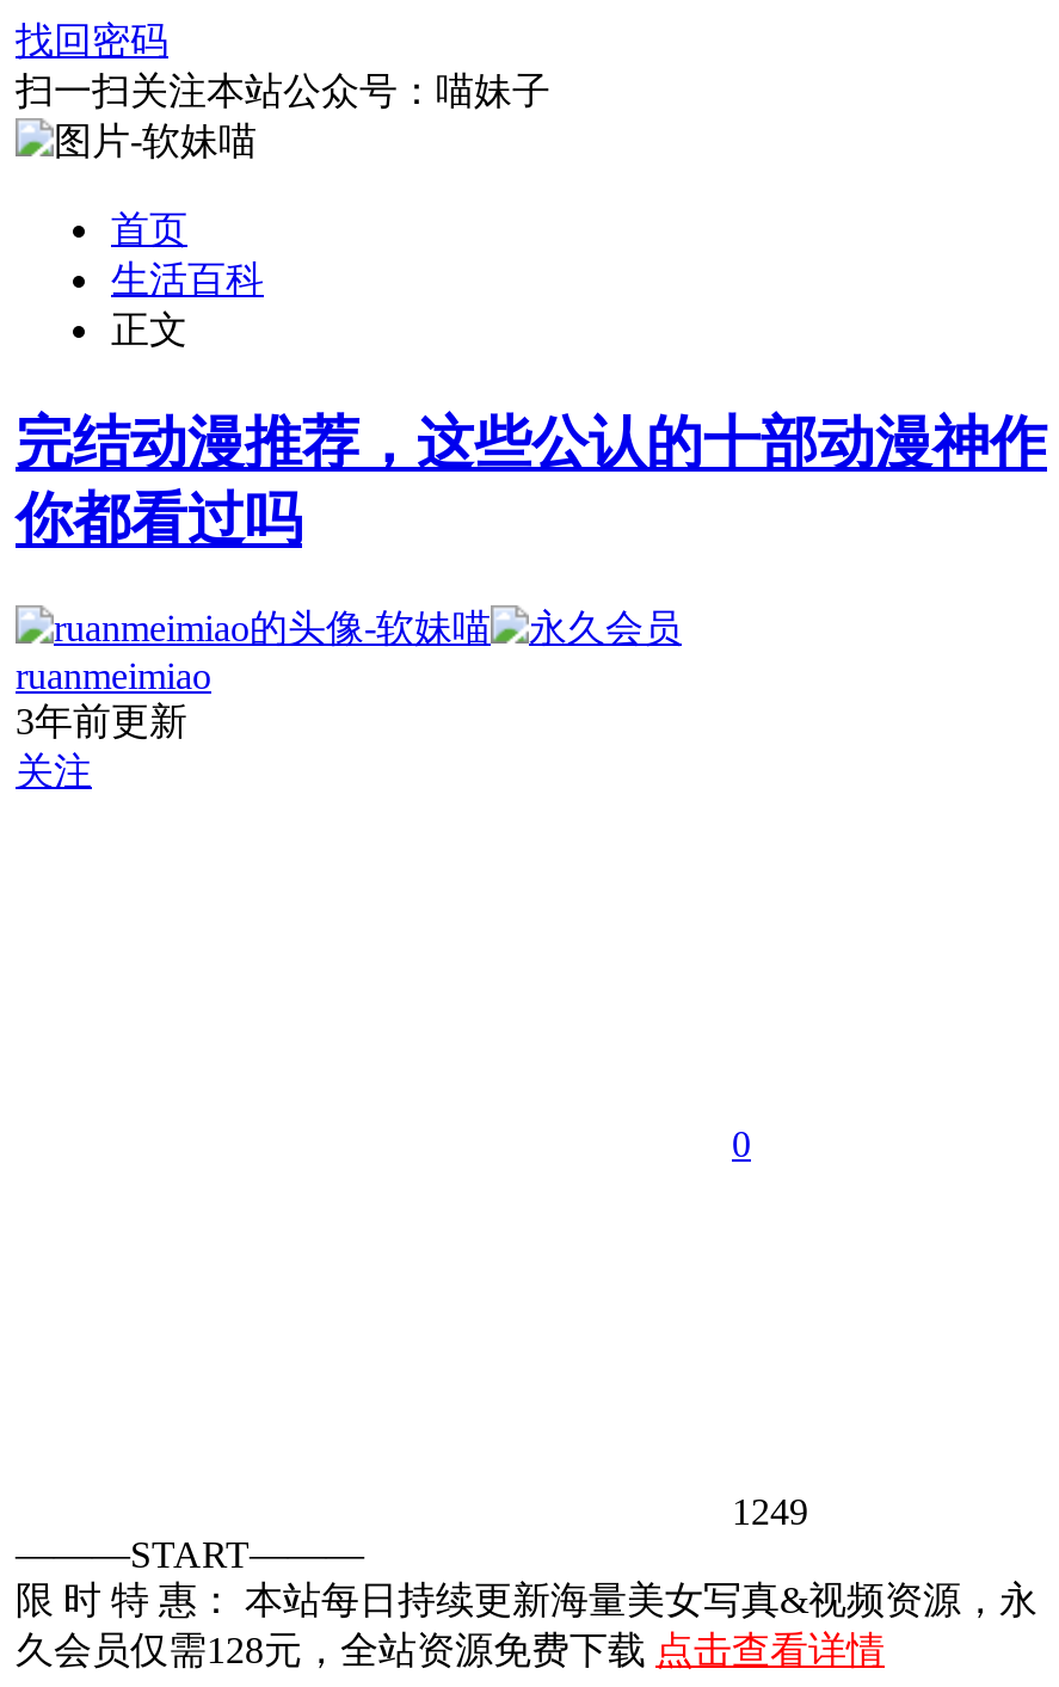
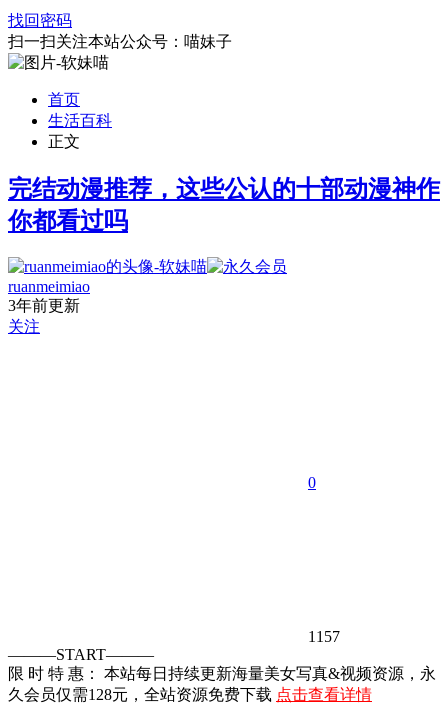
[732,1491,808,1531] 1249 -> [308,628,340,645] 1157

